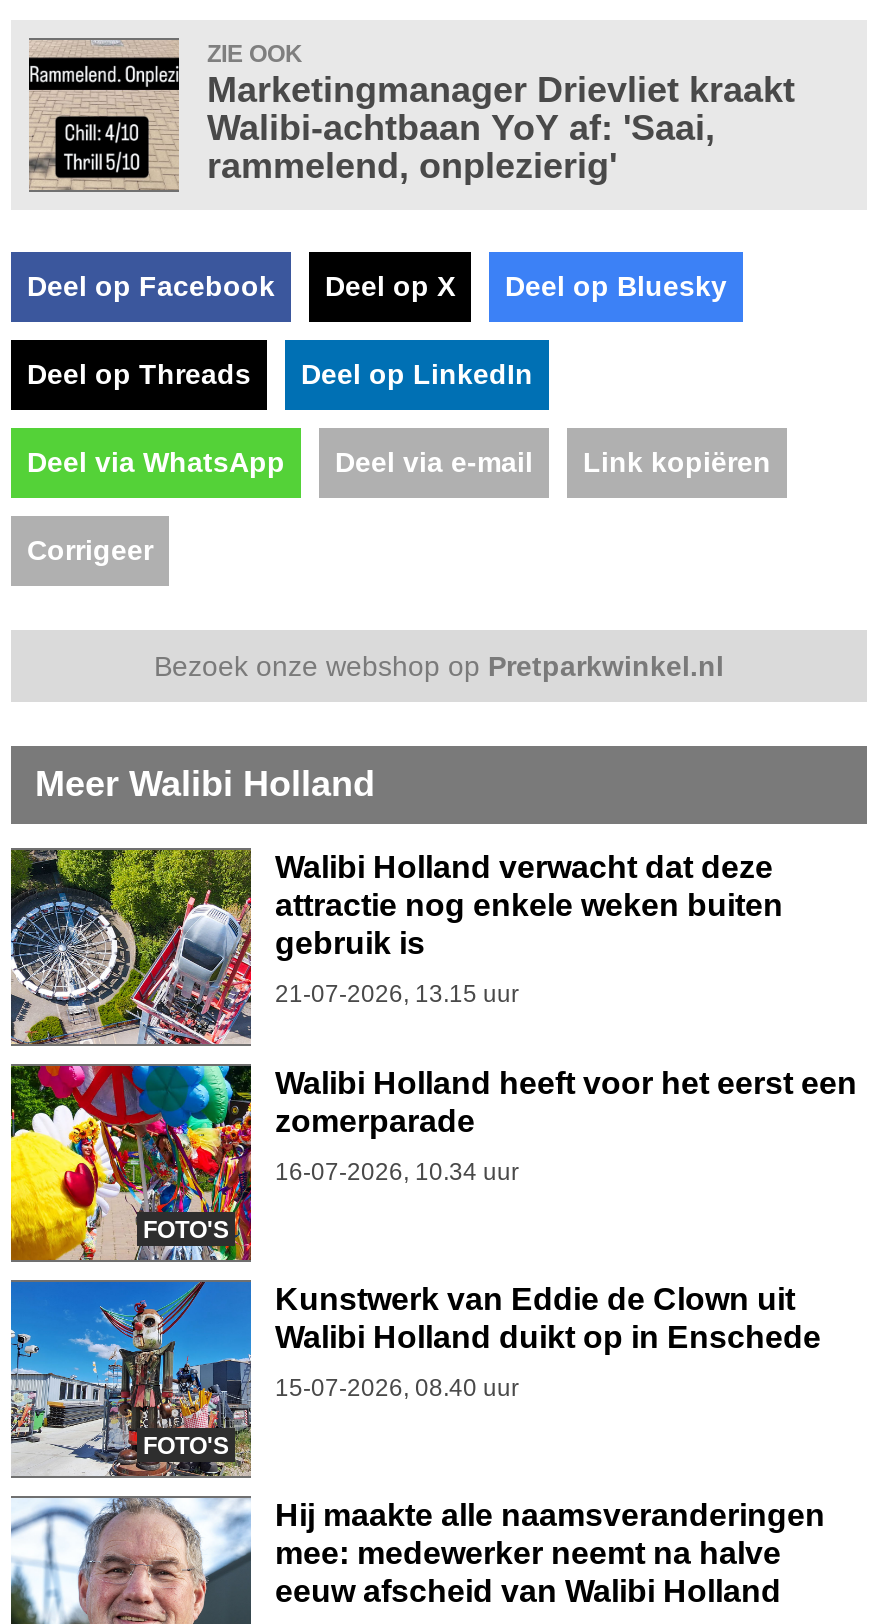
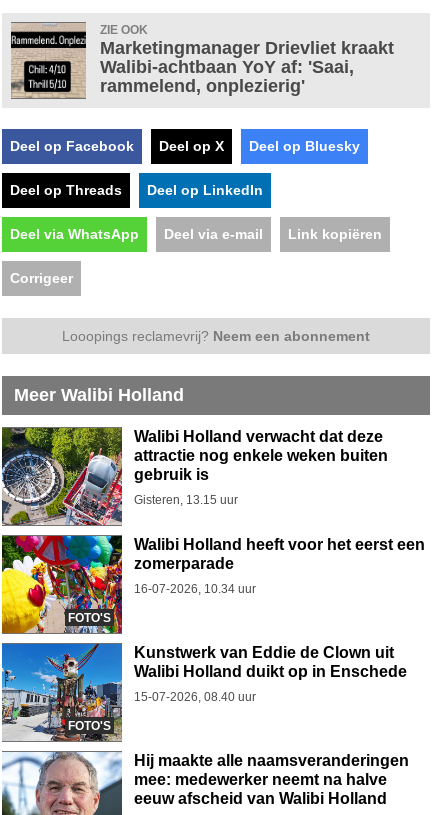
[154,650,724,682] Bezoek onze webshop op Pretparkwinkel.nl -> [62,328,370,344] Looopings reclamevrij? Neem een abonnement
[275,980,519,1008] 21-07-2026, 13.15 uur -> [134,493,238,507] Gisteren, 13.15 uur

